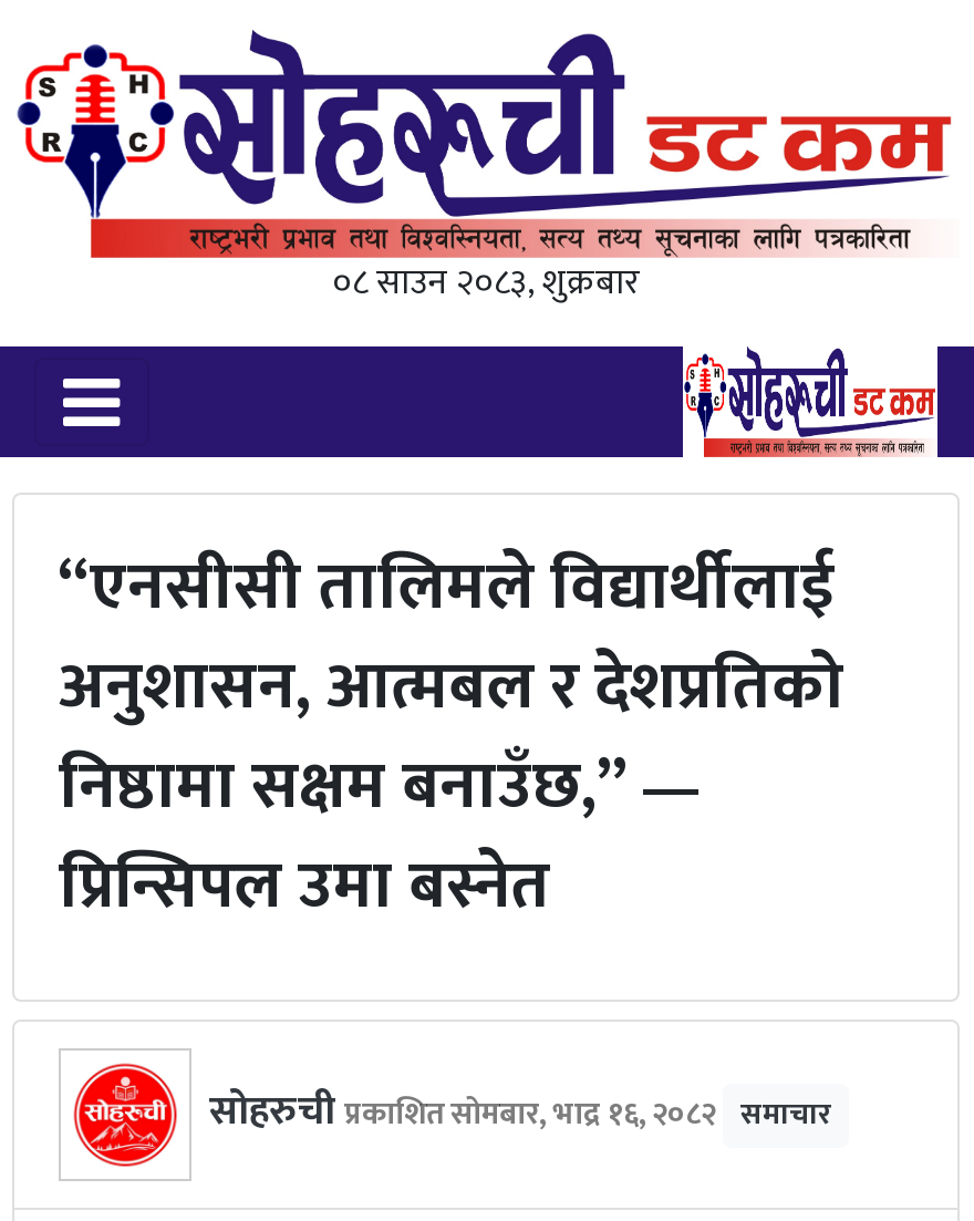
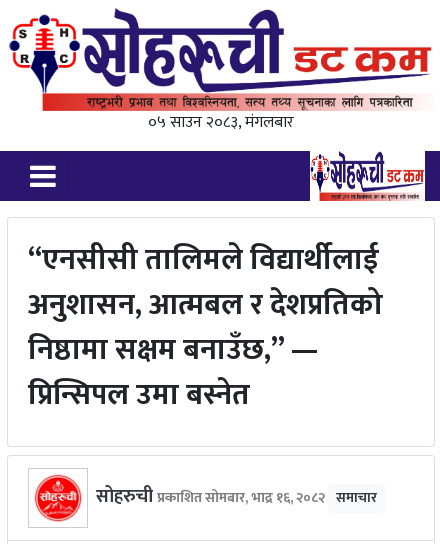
[332,252,640,312] ०८ साउन २०८३, शुक्रबार -> [148,108,294,135] ०५ साउन २०८३, मंगलबार

